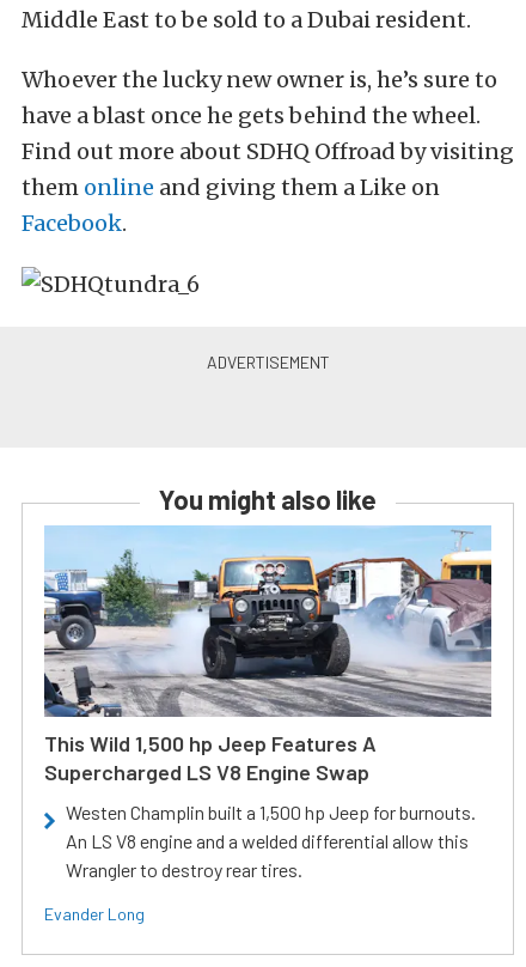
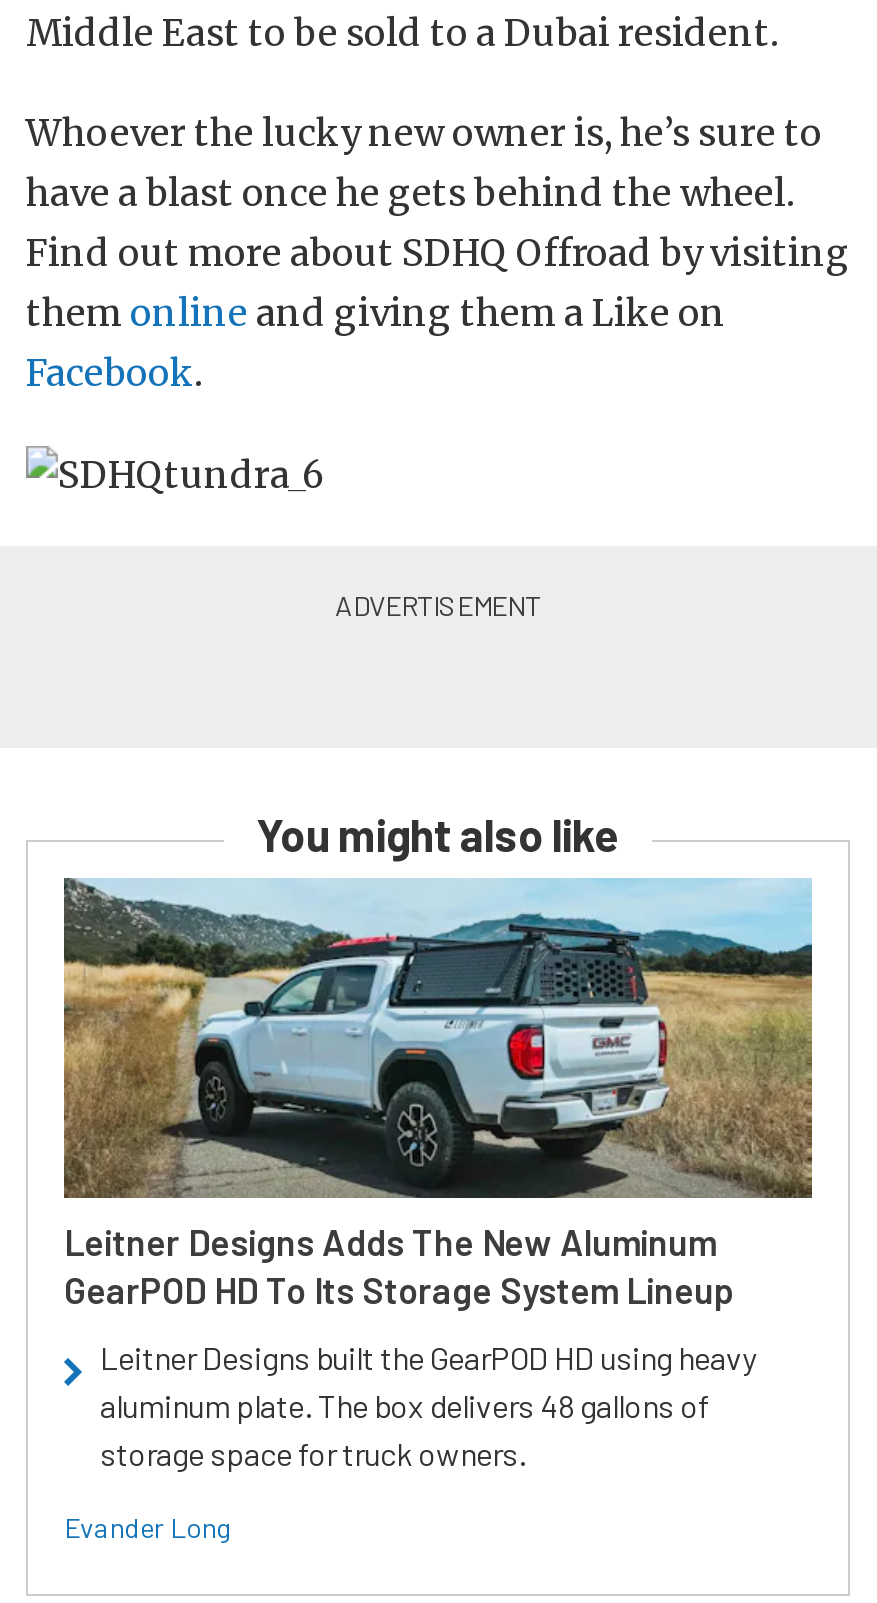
[43,525,493,785] [image] | This Wild 1,500 hp Jeep Features A | Supercharged LS V8 Engine Swap -> [62,876,814,1311] [image] | Leitner Designs Adds The New Aluminum | GearPOD HD To Its Storage System Lineup
[66,800,476,880] Westen Champlin built a 1,500 hp Jeep for burnouts. | An LS V8 engine and a welded differential allow this | Wrangler to destroy rear tires. -> [100,1337,756,1471] Leitner Designs built the GearPOD HD using heavy | aluminum plate. The box delivers 48 gallons of | storage space for truck owners.

